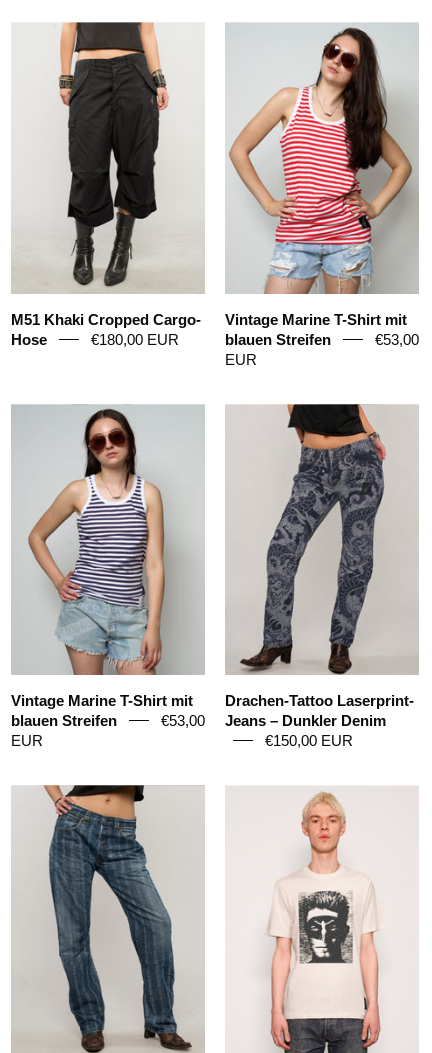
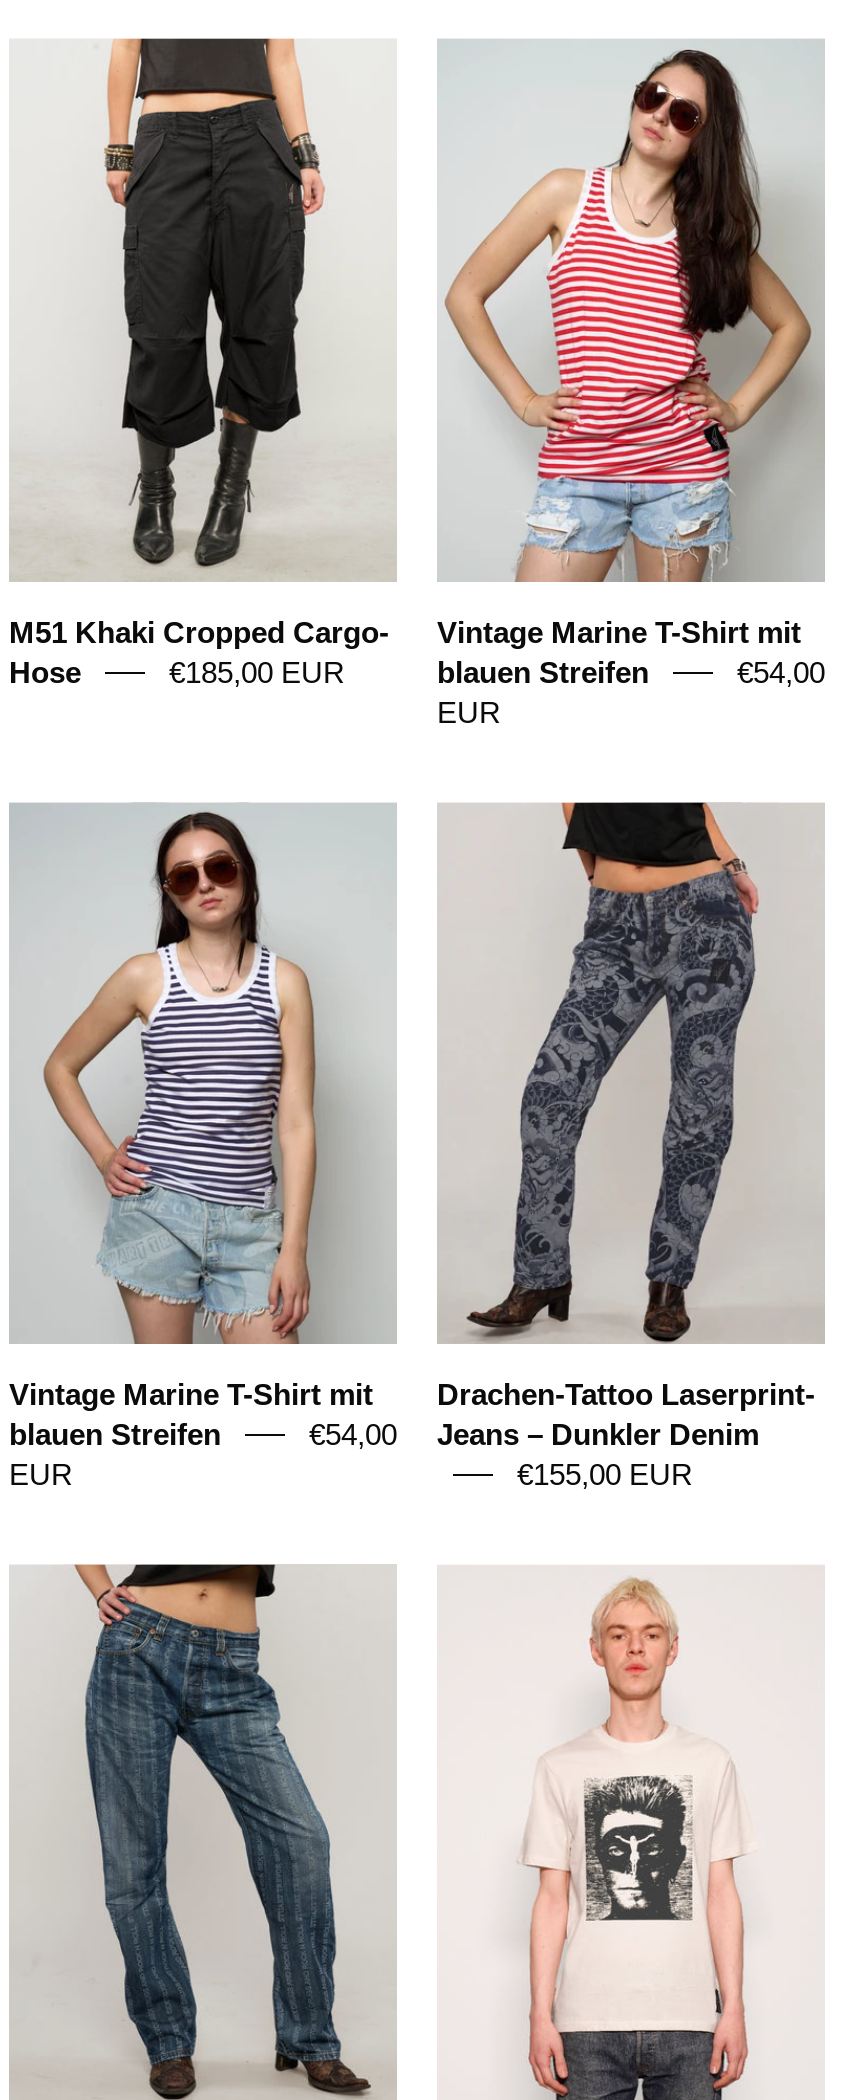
[91,330,179,347] €180,00 EUR -> [169,655,345,689] €185,00 EUR
[375,330,419,347] €53,00 -> [737,655,825,689] €54,00
[161,712,386,729] €53,00 Jeans – Dunkler Denim -> [309,1418,759,1452] €54,00 Jeans – Dunkler Denim
[265,732,353,749] €150,00 EUR -> [517,1458,693,1492] €155,00 EUR

